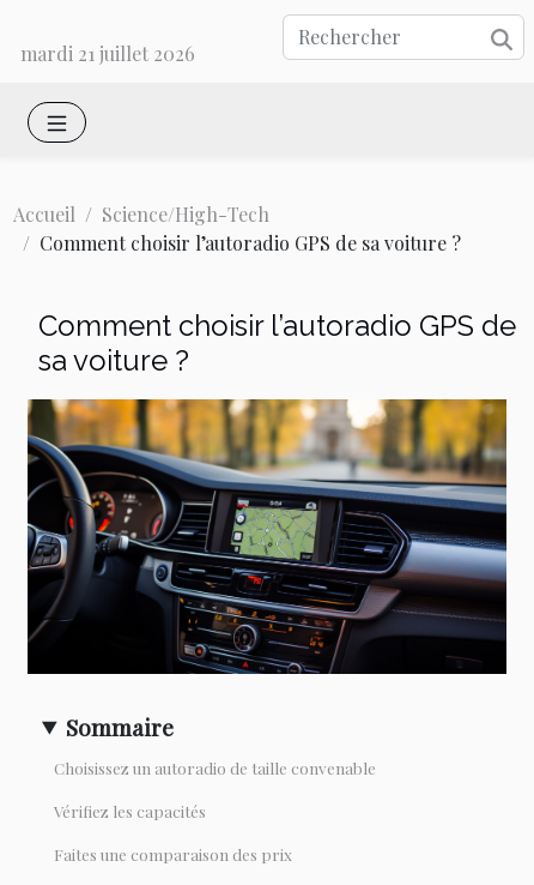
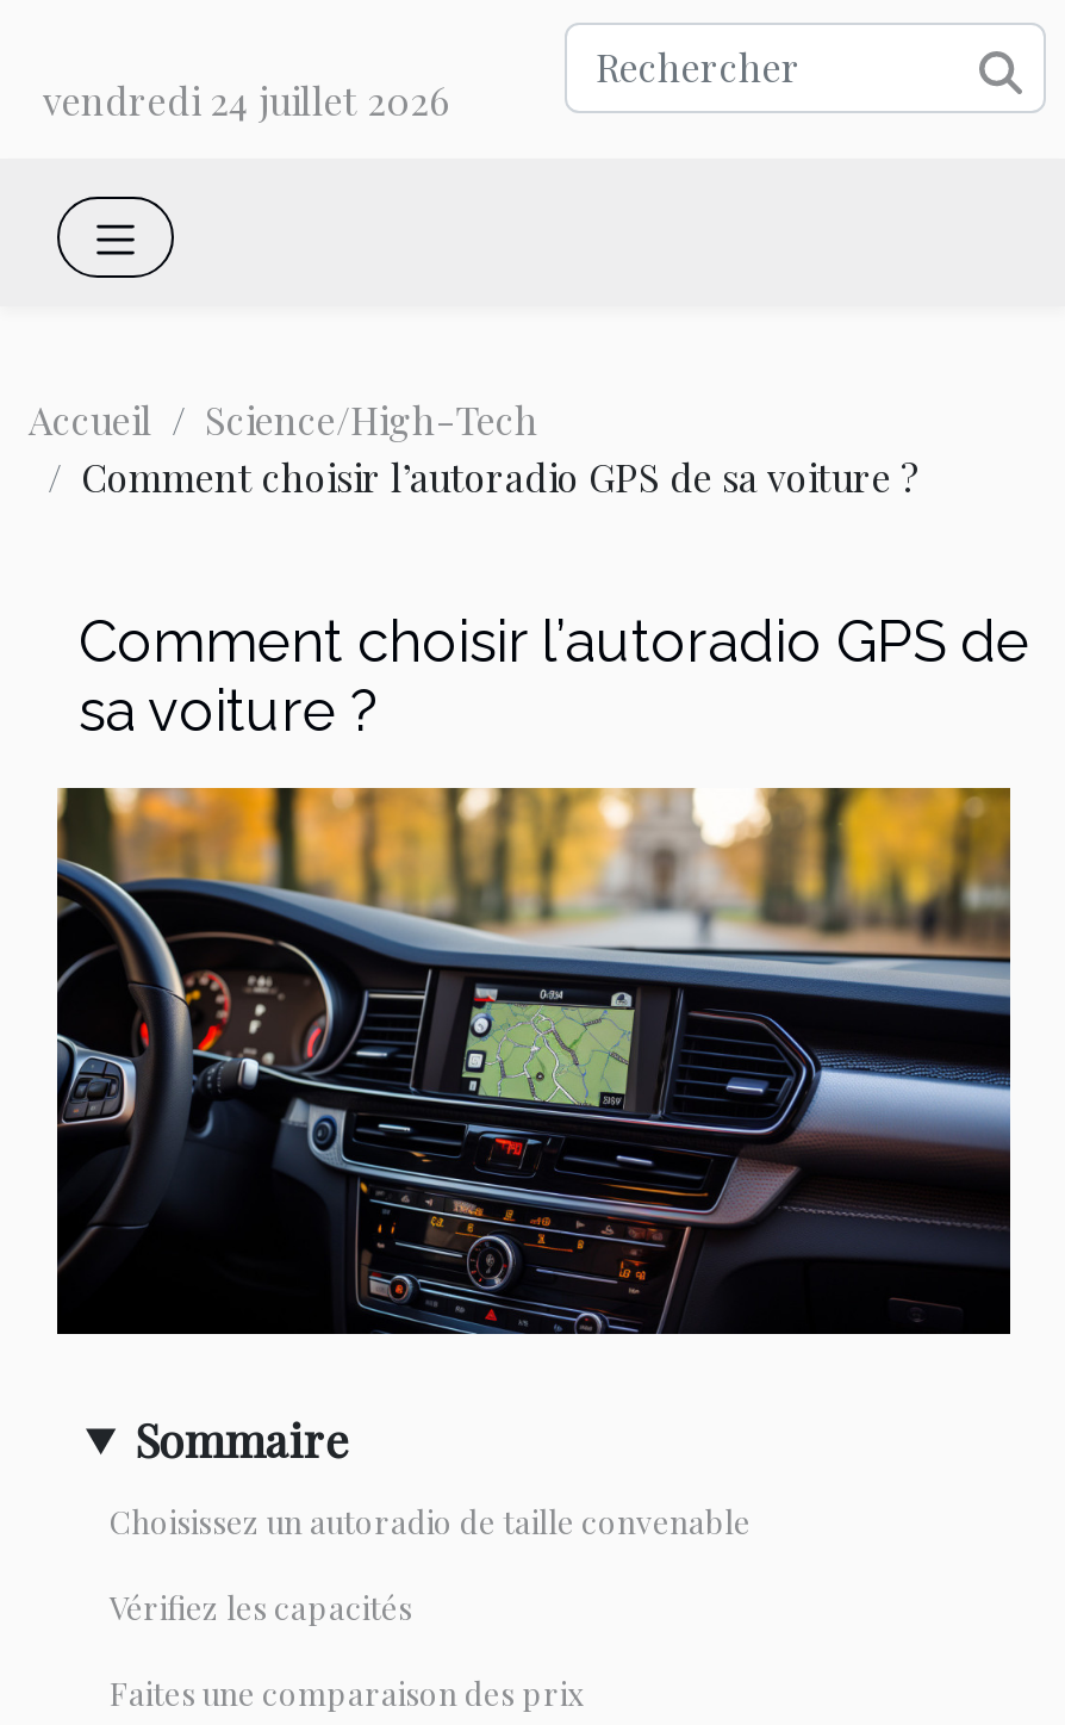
[20,41,195,66] mardi 21 juillet 2026 -> [43,75,450,125] vendredi 24 juillet 2026

